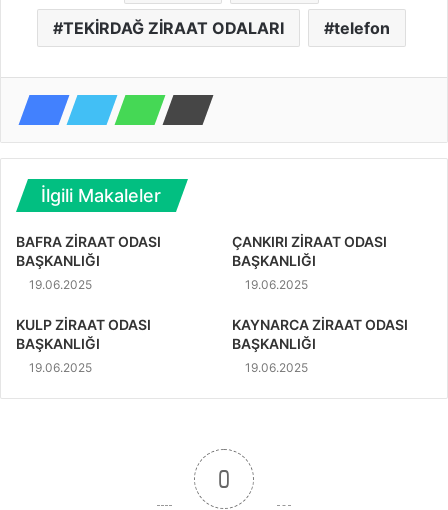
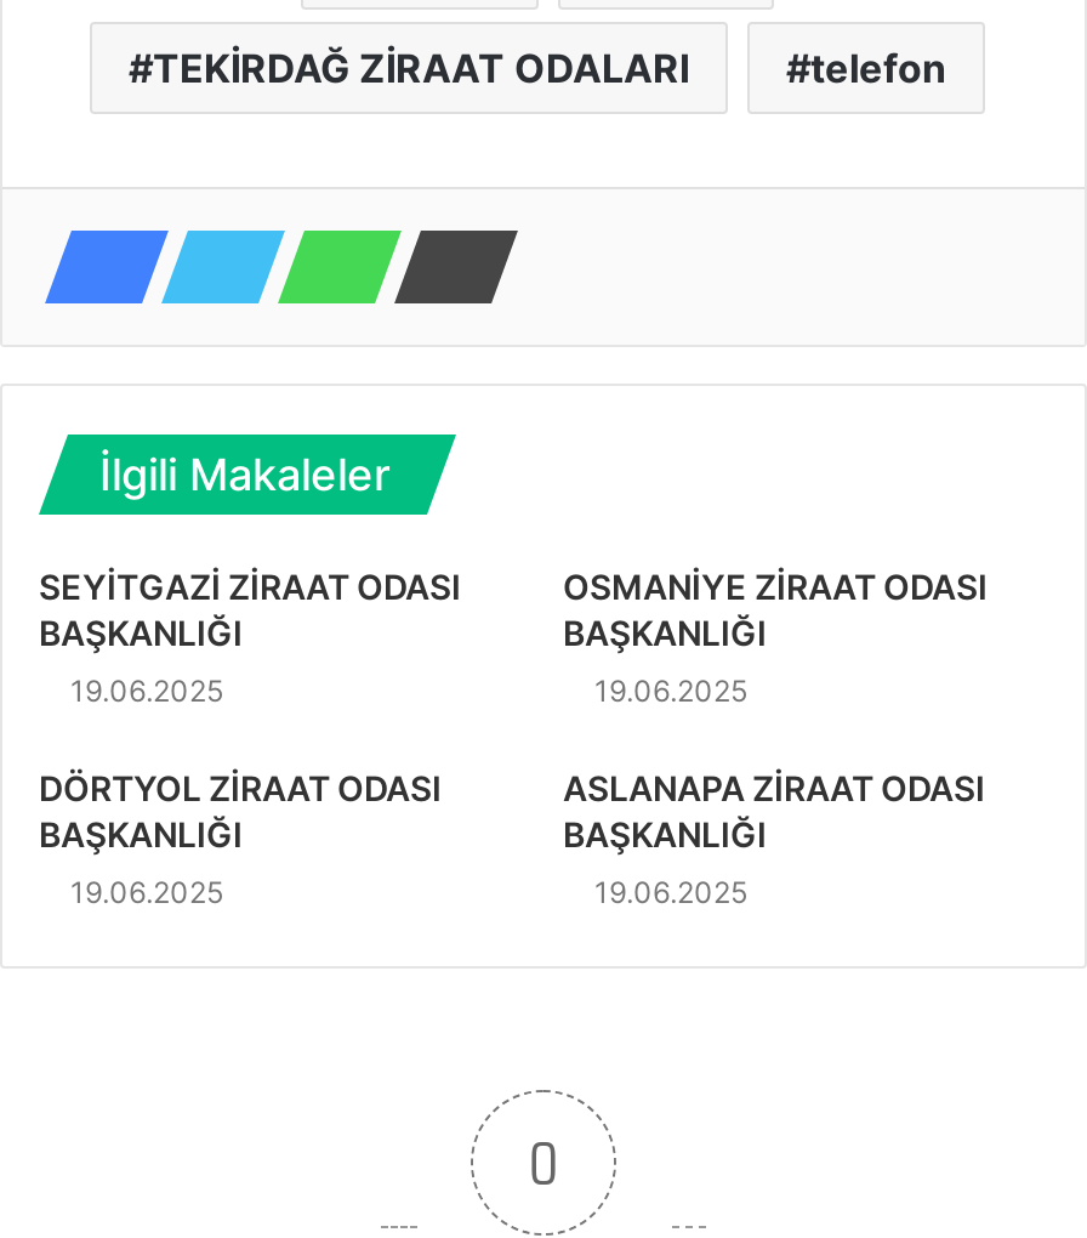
[16,233,161,250] BAFRA ZİRAAT ODASI -> [39,565,461,606] SEYİTGAZİ ZİRAAT ODASI
[232,233,387,250] ÇANKIRI ZİRAAT ODASI -> [563,565,988,606] OSMANİYE ZİRAAT ODASI
[16,316,151,333] KULP ZİRAAT ODASI -> [39,766,442,808] DÖRTYOL ZİRAAT ODASI
[232,316,408,333] KAYNARCA ZİRAAT ODASI -> [563,766,985,808] ASLANAPA ZİRAAT ODASI

